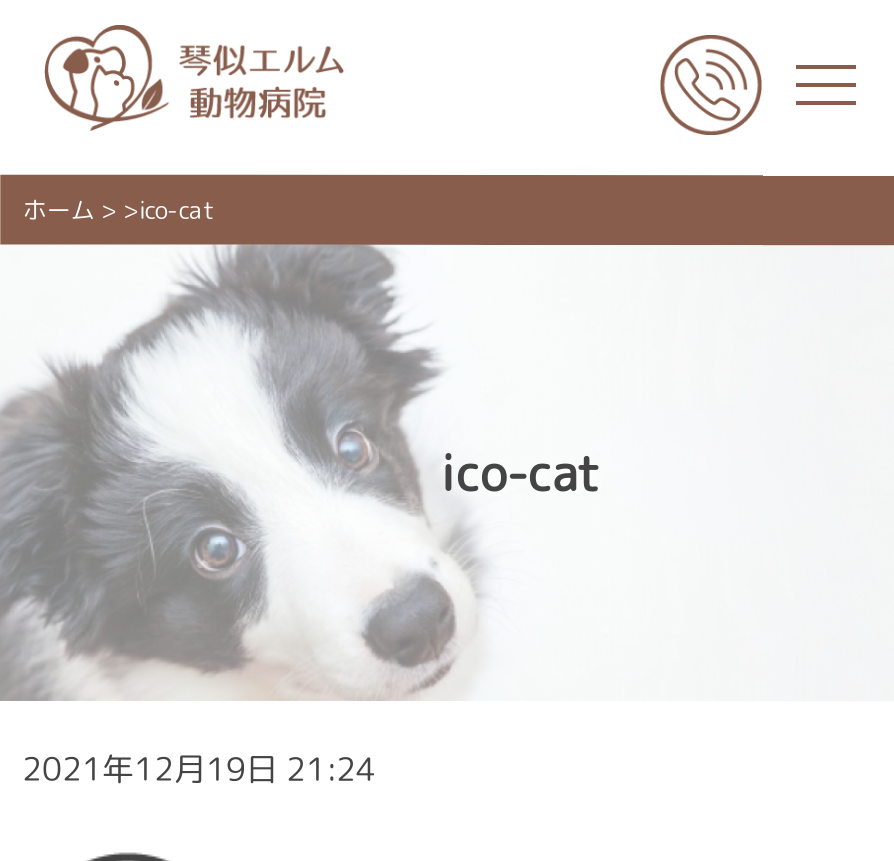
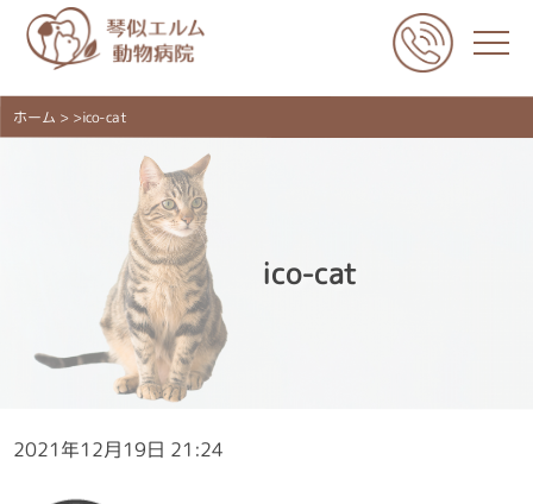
[6,243,484,703] [image] -> [4,137,287,409] [image]

